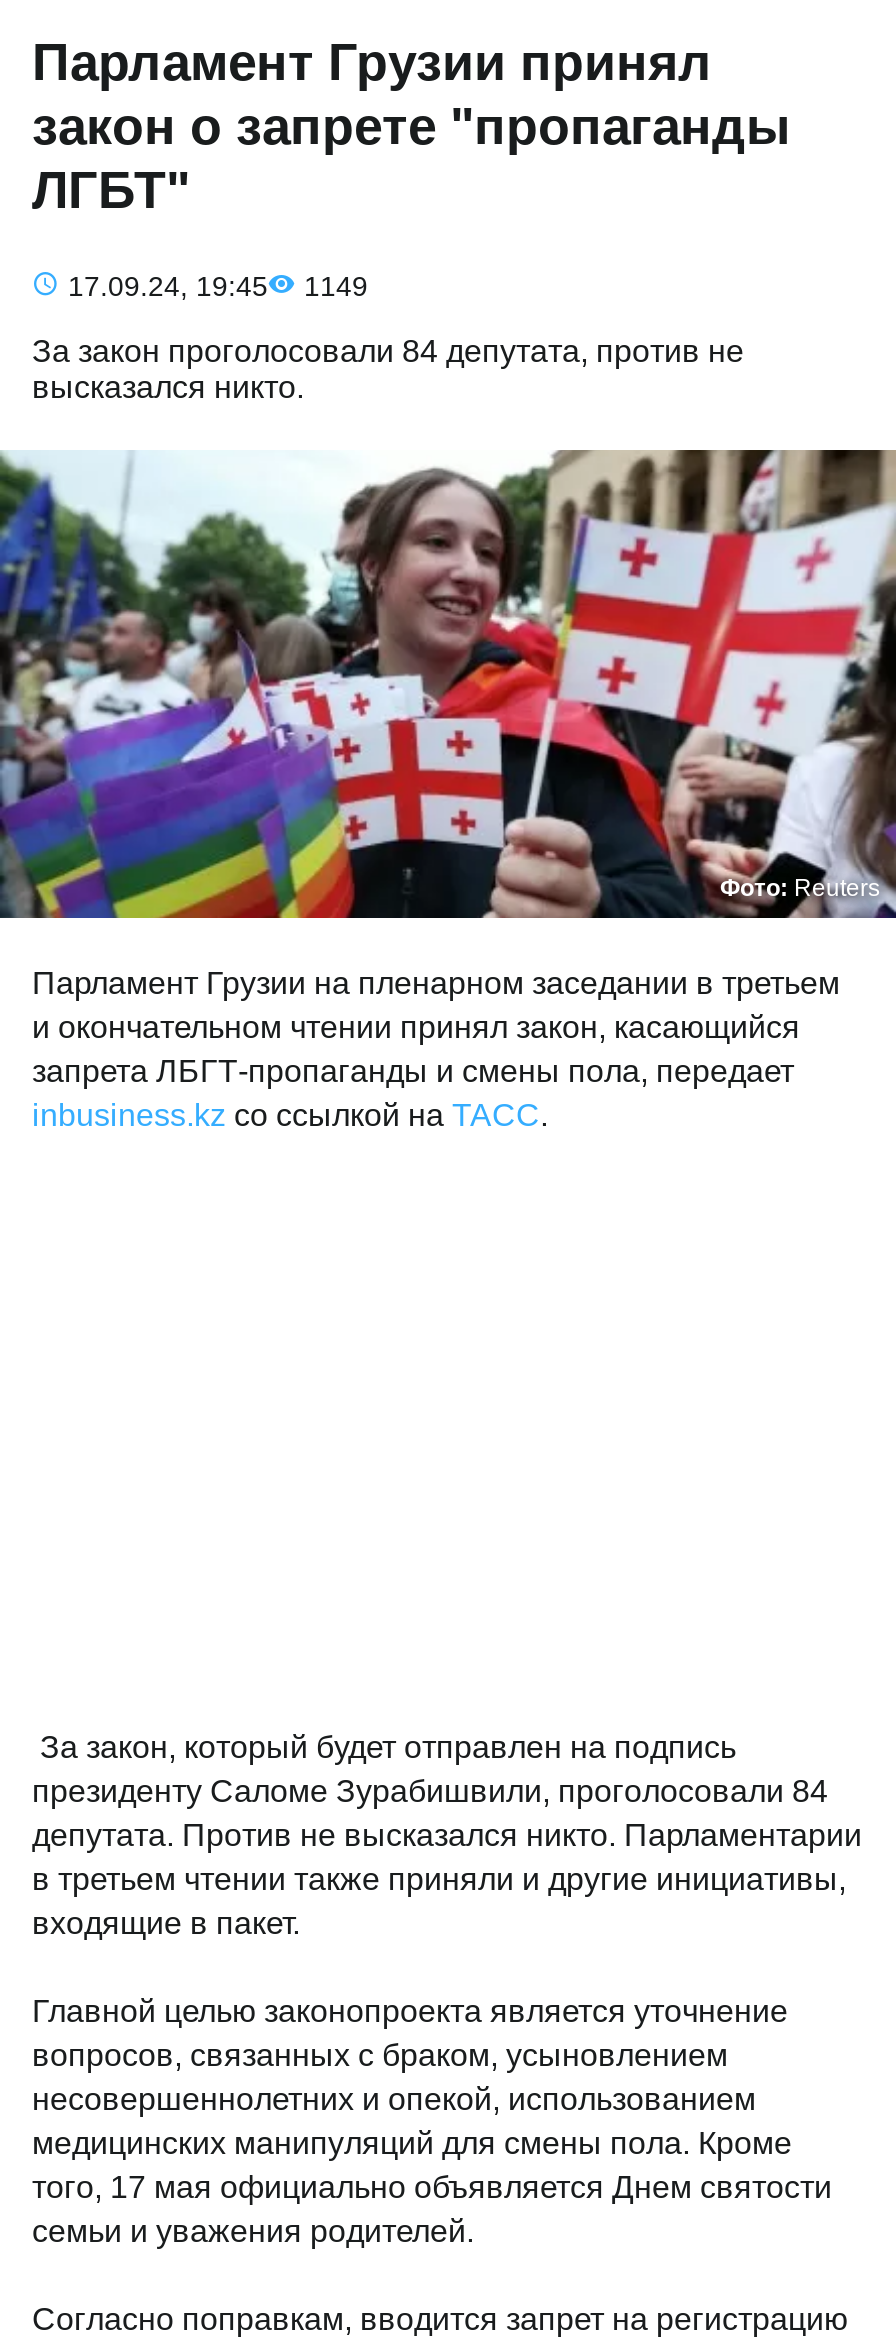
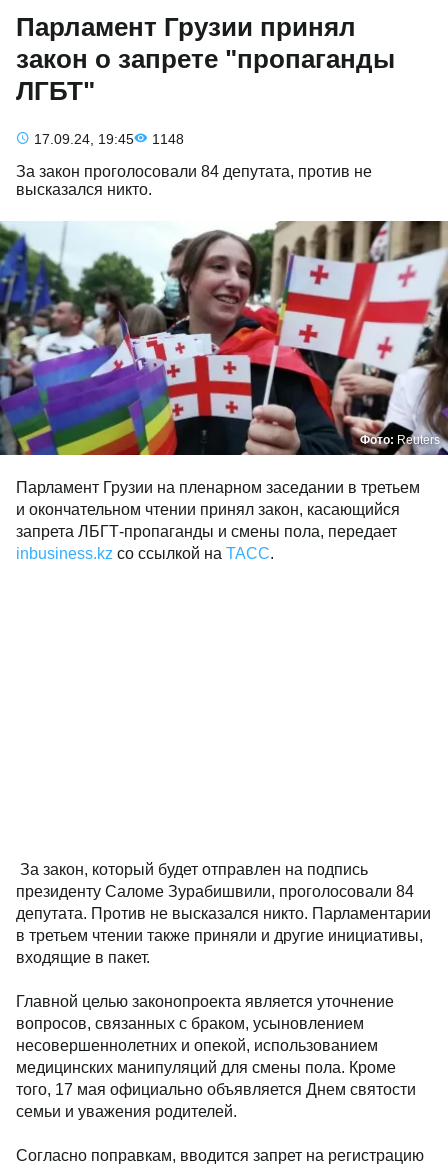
[68,270,368,302] 17.09.24, 19:45 1149 -> [34,131,184,147] 17.09.24, 19:45 1148

